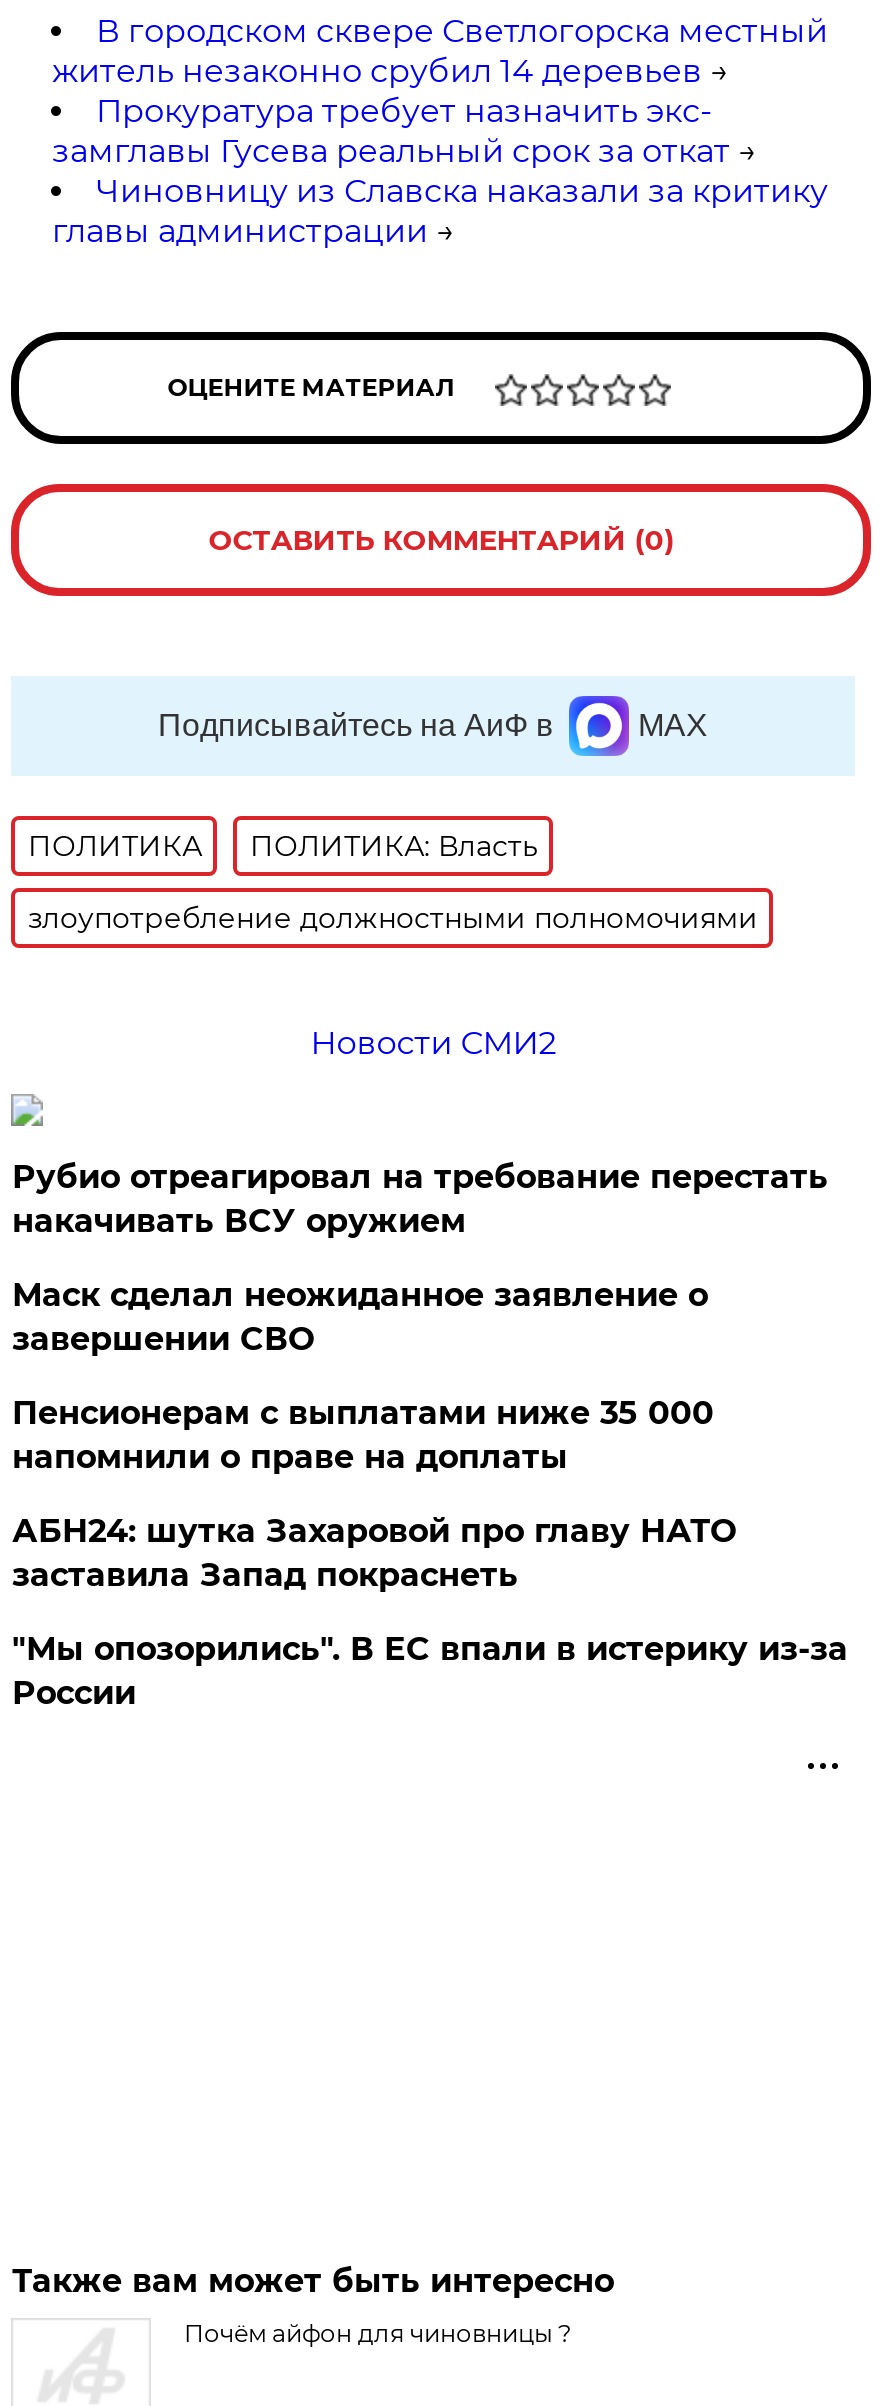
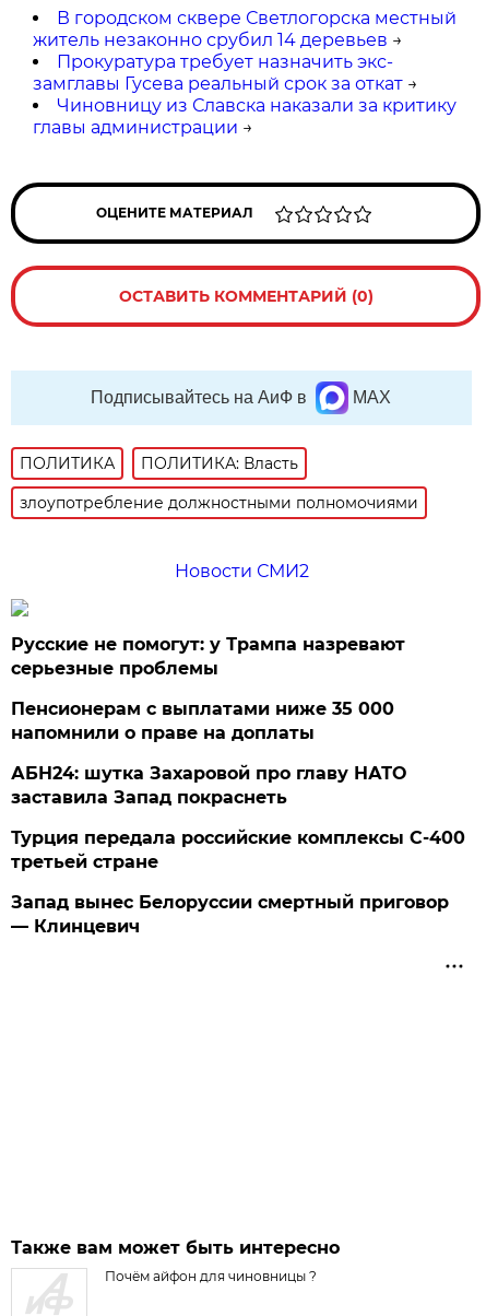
[12,1158,828,1358] Рубио отреагировал на требование перестать | накачивать ВСУ оружием | Маск сделал неожиданное заявление о | завершении СВО -> [11,634,406,679] Русские не помогут: у Трампа назревают | серьезные проблемы
moved [12,1394,736,1594] -> [11,698,407,808]: Пенсионерам с выплатами ниже 35 000 | напомнили о праве на доплаты | АБН24: шутка Захаровой про главу НАТО | заставила Запад покраснеть
[12,1630,848,1712] "Мы опозорились". В ЕС впали в истерику из-за | России -> [11,827,466,937] Турция передала российские комплексы С-400 | третьей стране | Запад вынес Белоруссии смертный приговор | — Клинцевич

